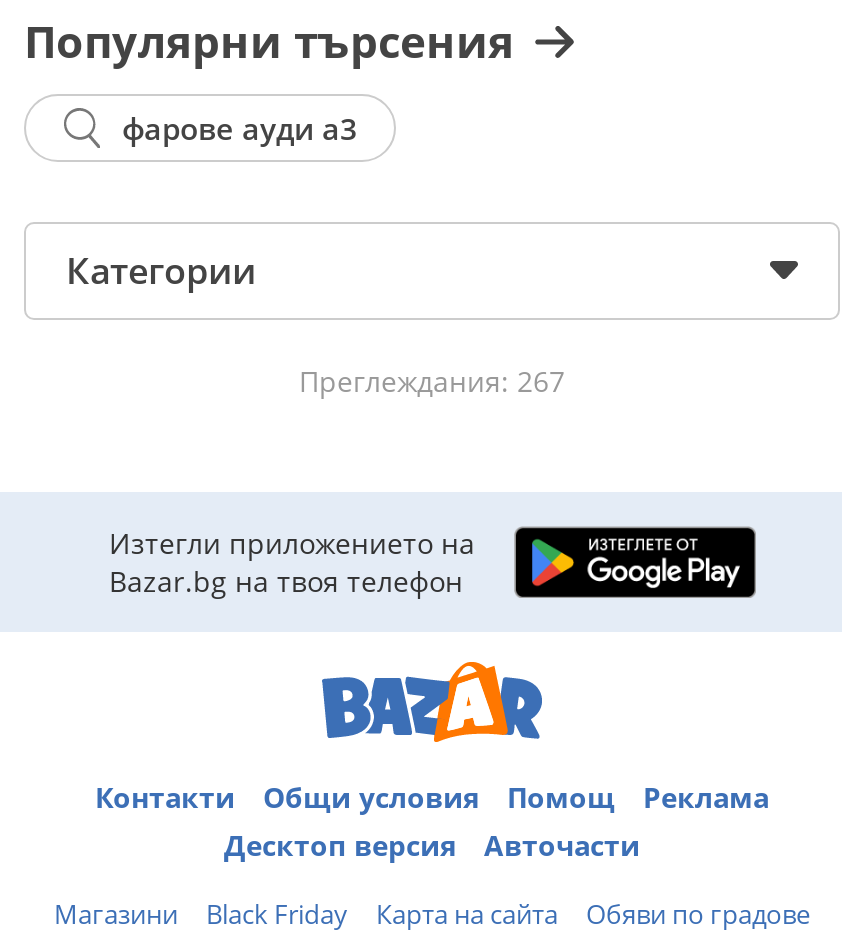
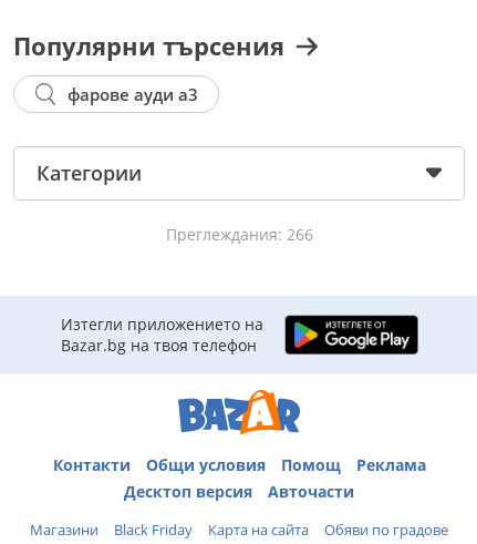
[299,362,565,400] Преглеждания: 267 -> [165,224,313,245] Преглеждания: 266

